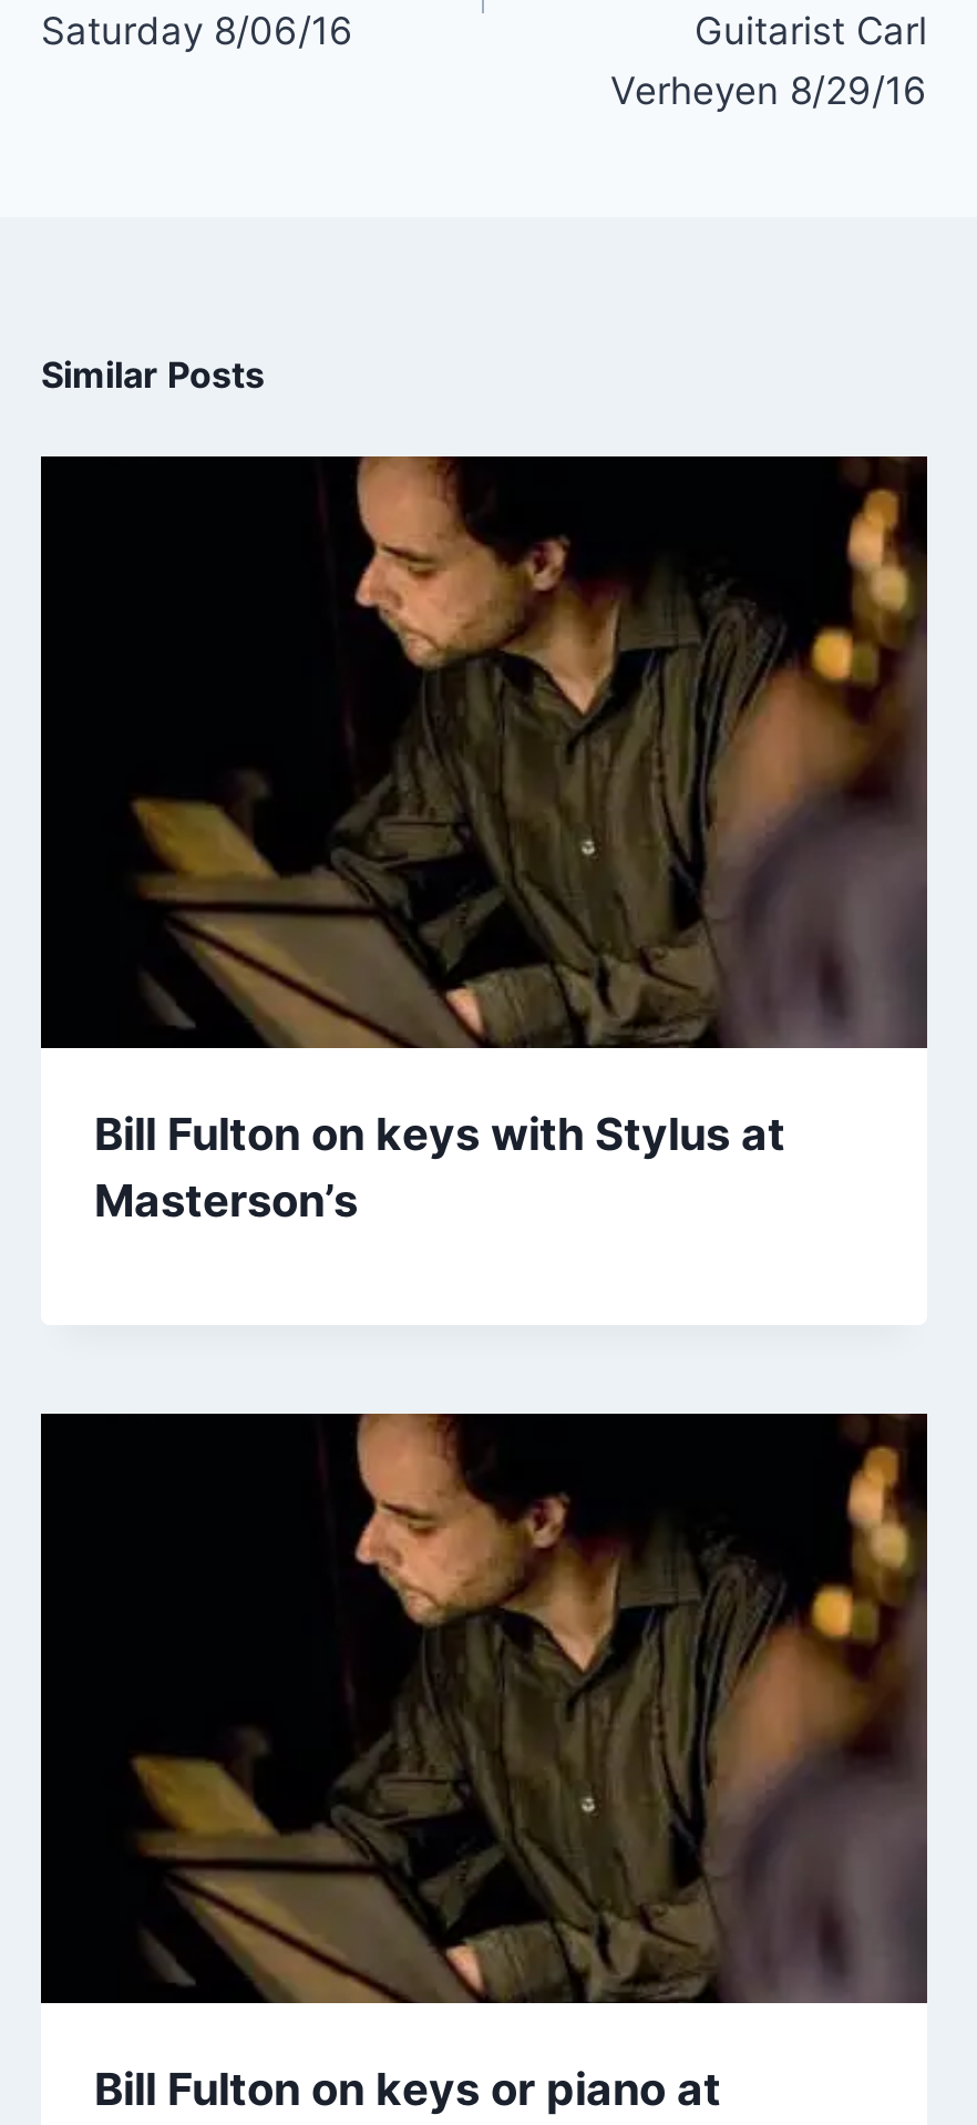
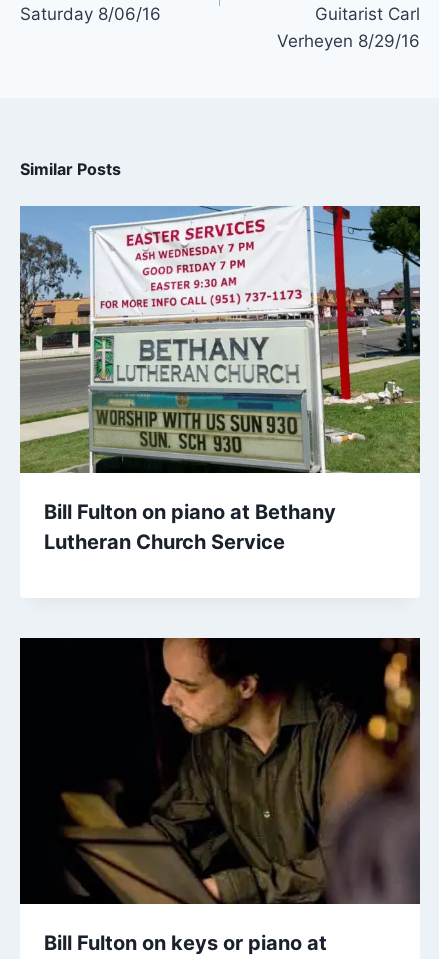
[39,454,929,1227] [image] | Bill Fulton on keys with Stylus at | Masterson’s -> [19,205,421,554] [image] | Bill Fulton on piano at Bethany | Lutheran Church Service

